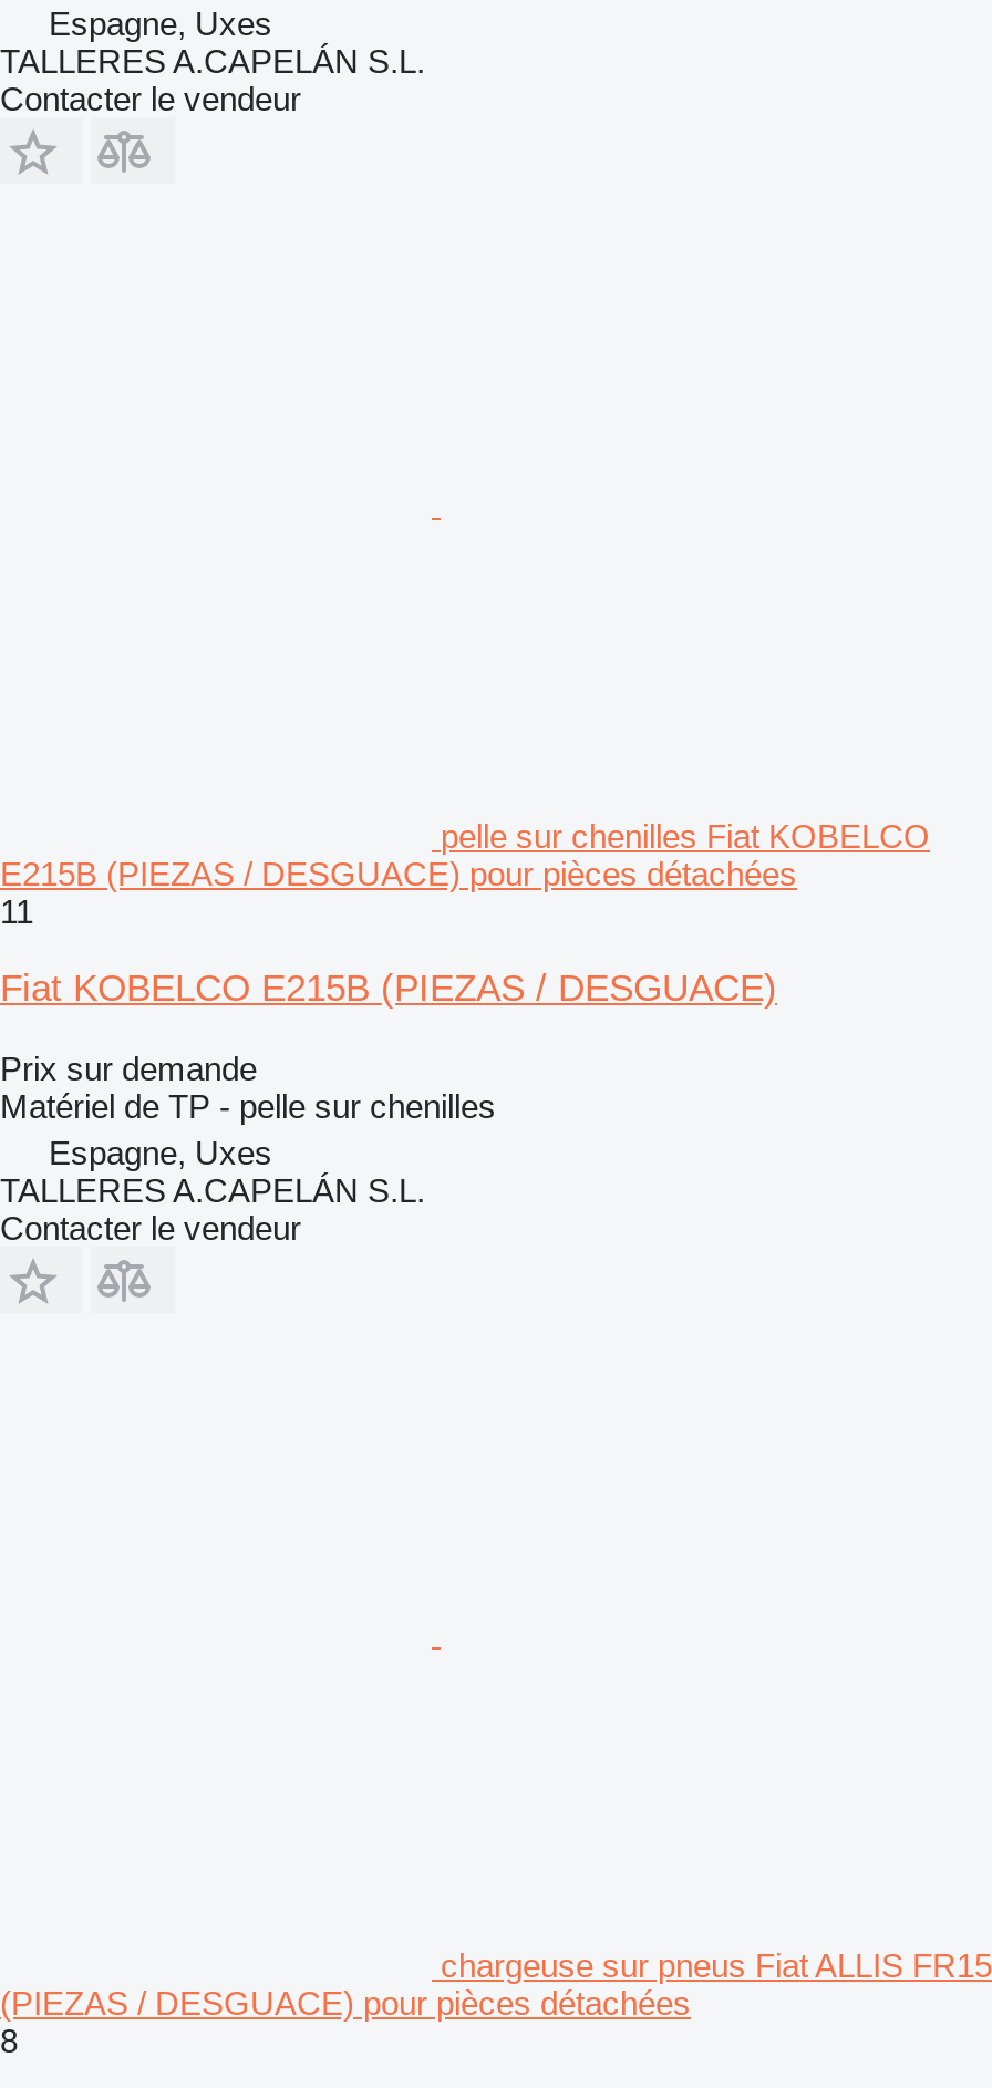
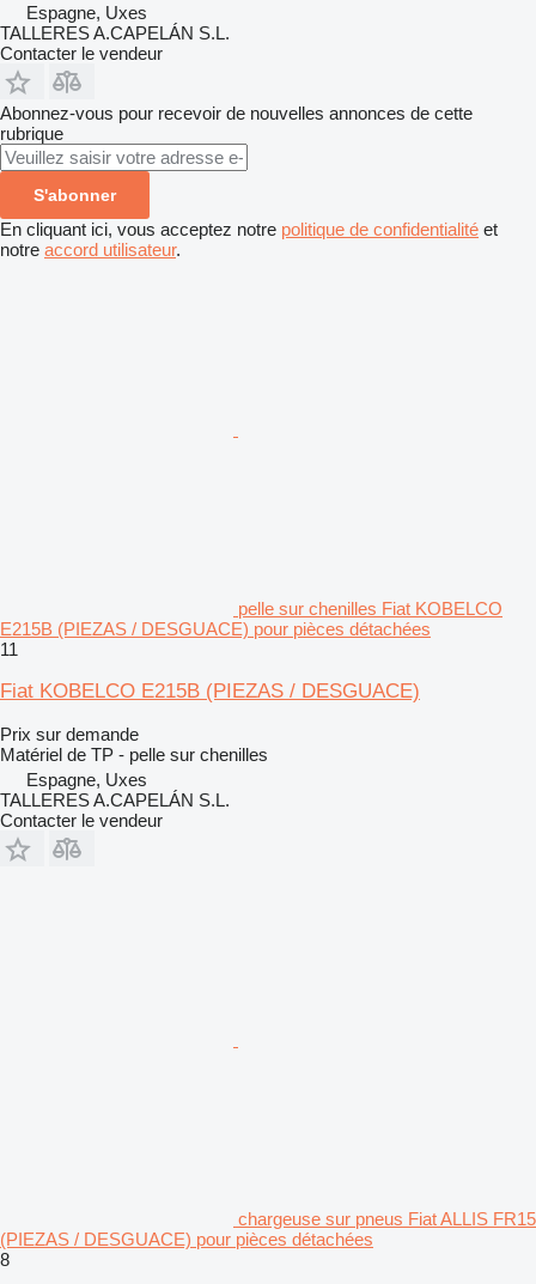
none -> [0,103,498,260] [image] | Abonnez-vous pour recevoir de nouvelles annonces de cette | rubrique | S'abonner | En cliquant ici, vous acceptez notre politique de confidentialité et | notre accord utilisateur.

